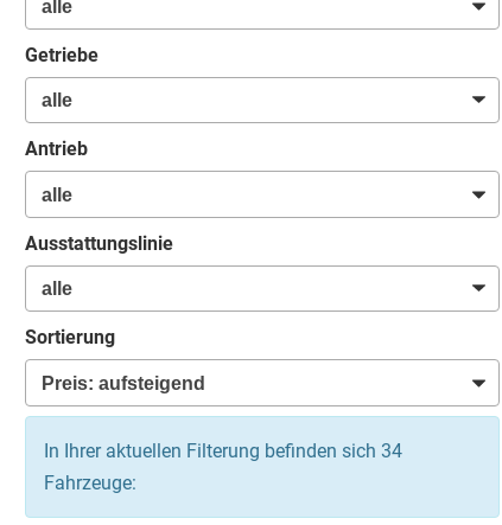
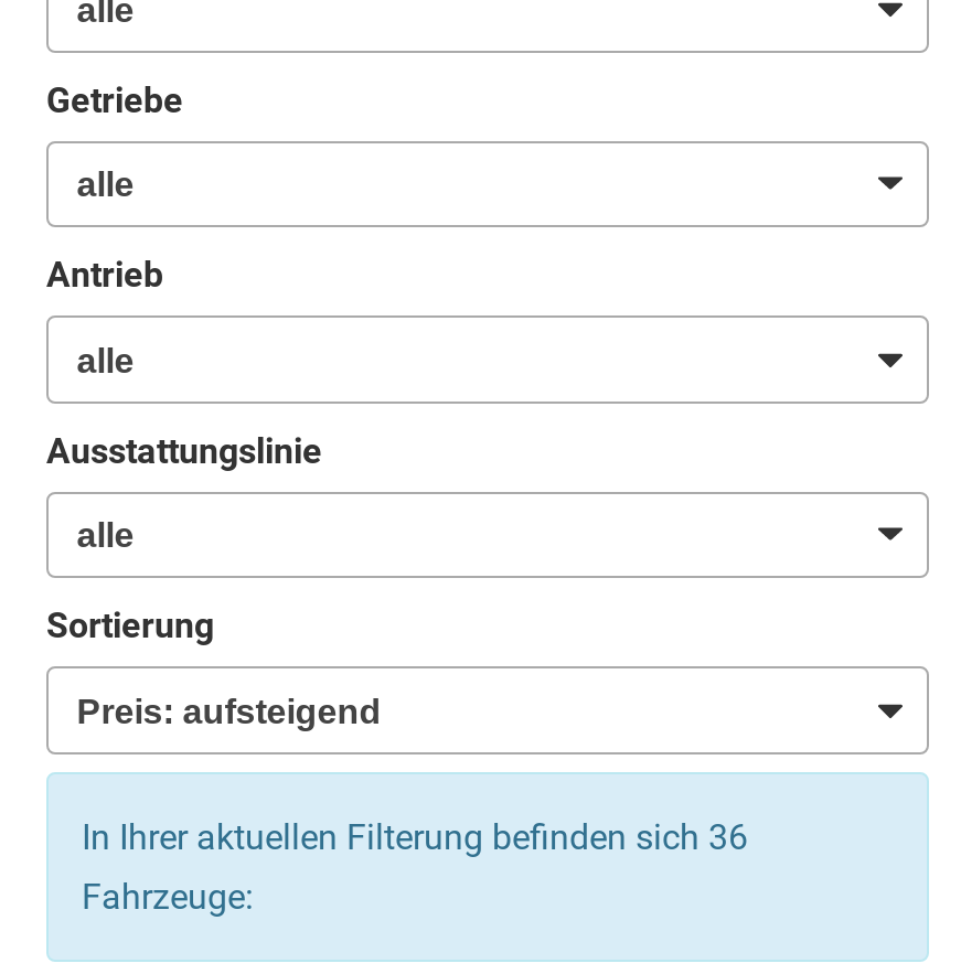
[44,440,402,462] In Ihrer aktuellen Filterung befinden sich 34 -> [82,816,748,858] In Ihrer aktuellen Filterung befinden sich 36

